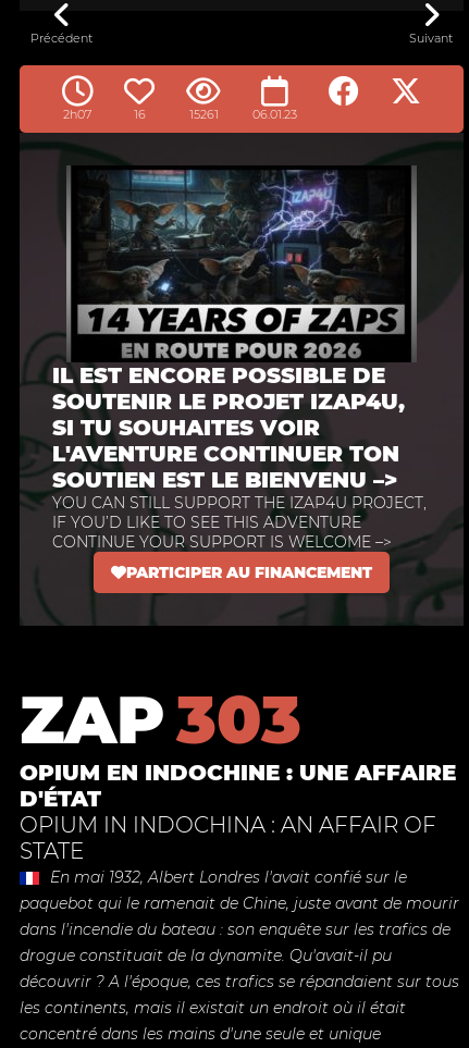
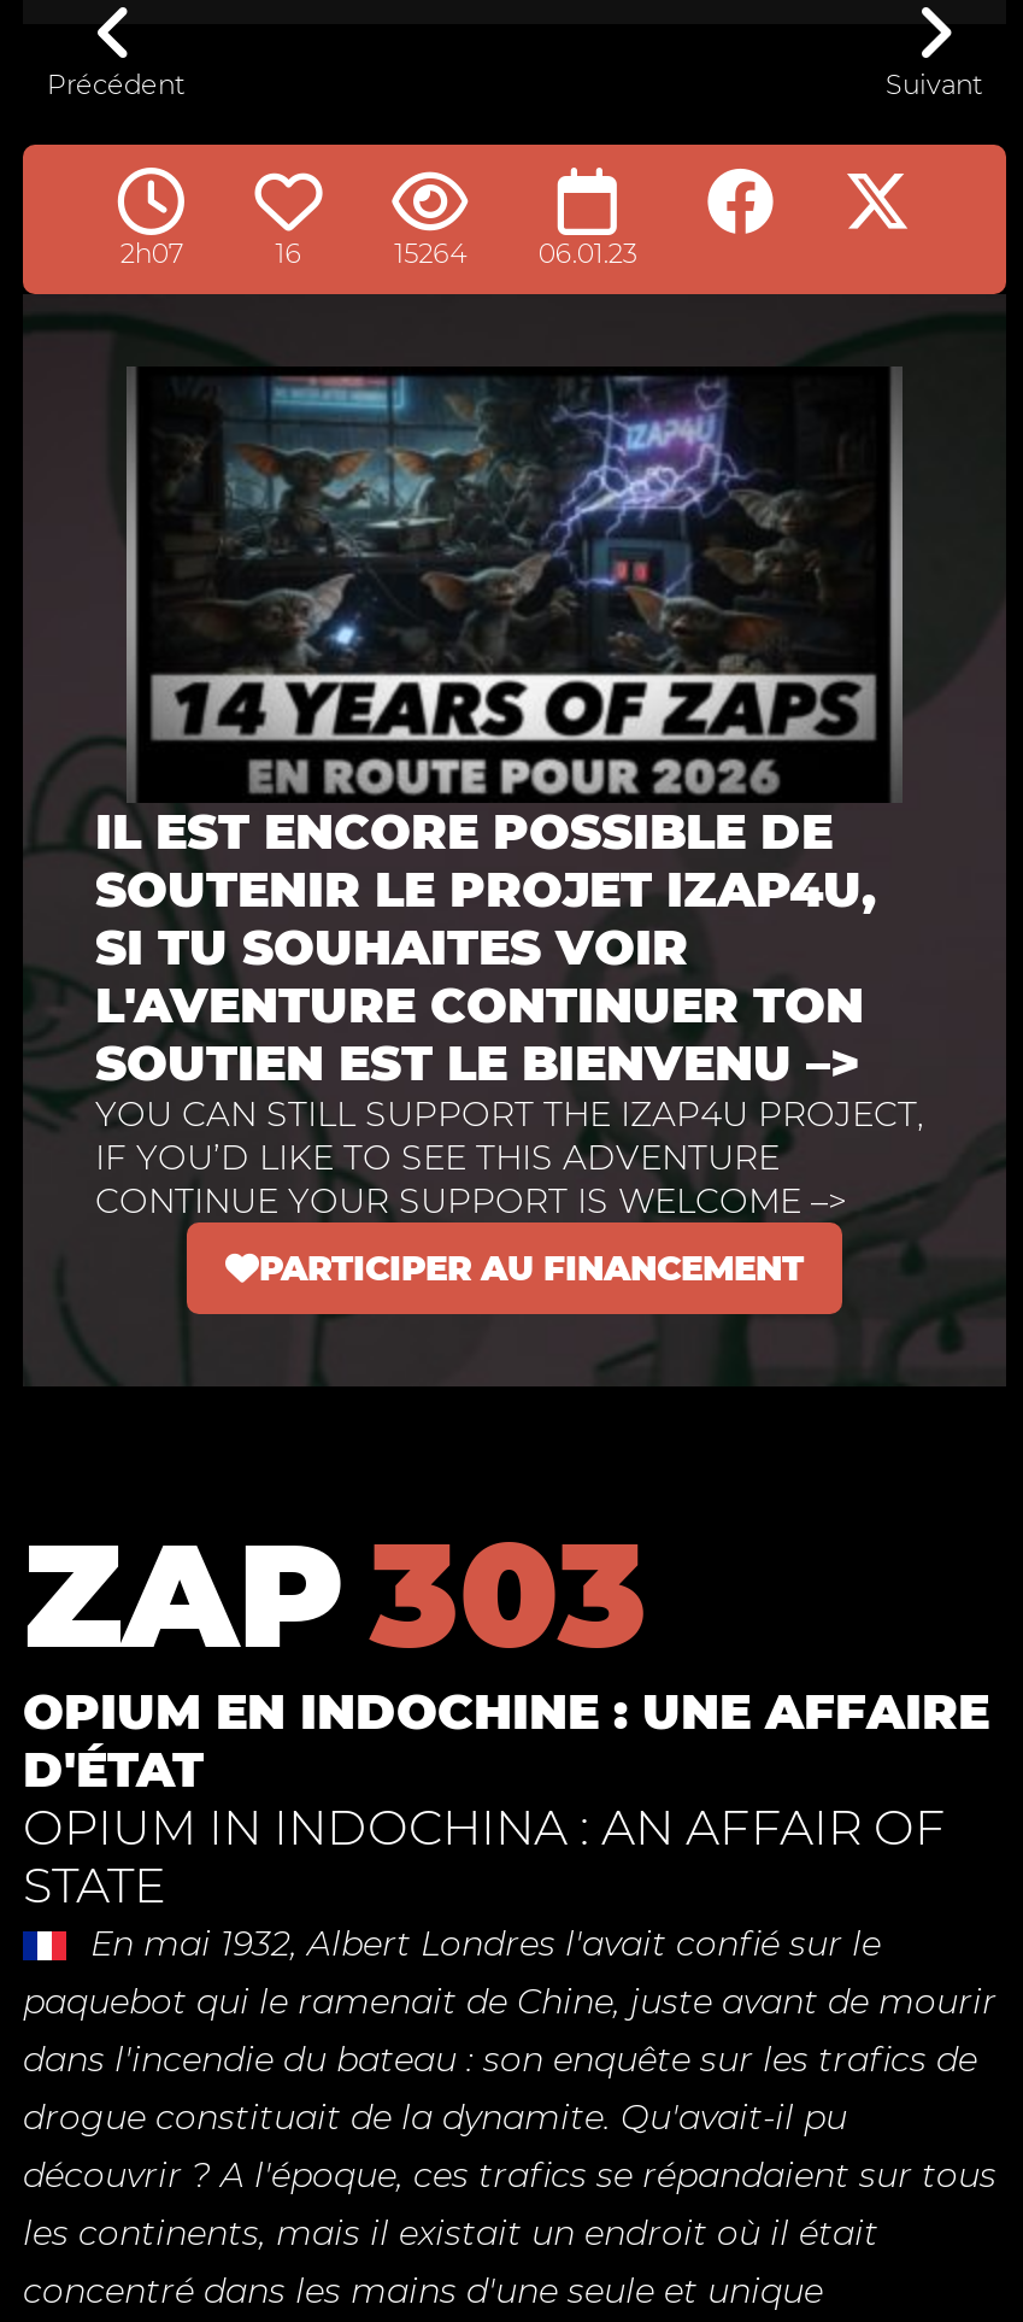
[189,107,218,122] 15261 -> [394,236,467,270] 15264

